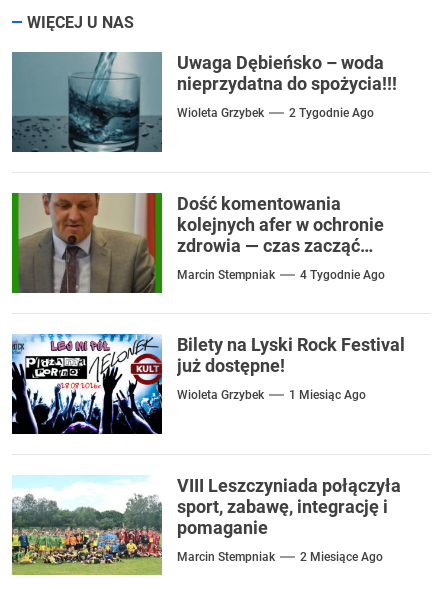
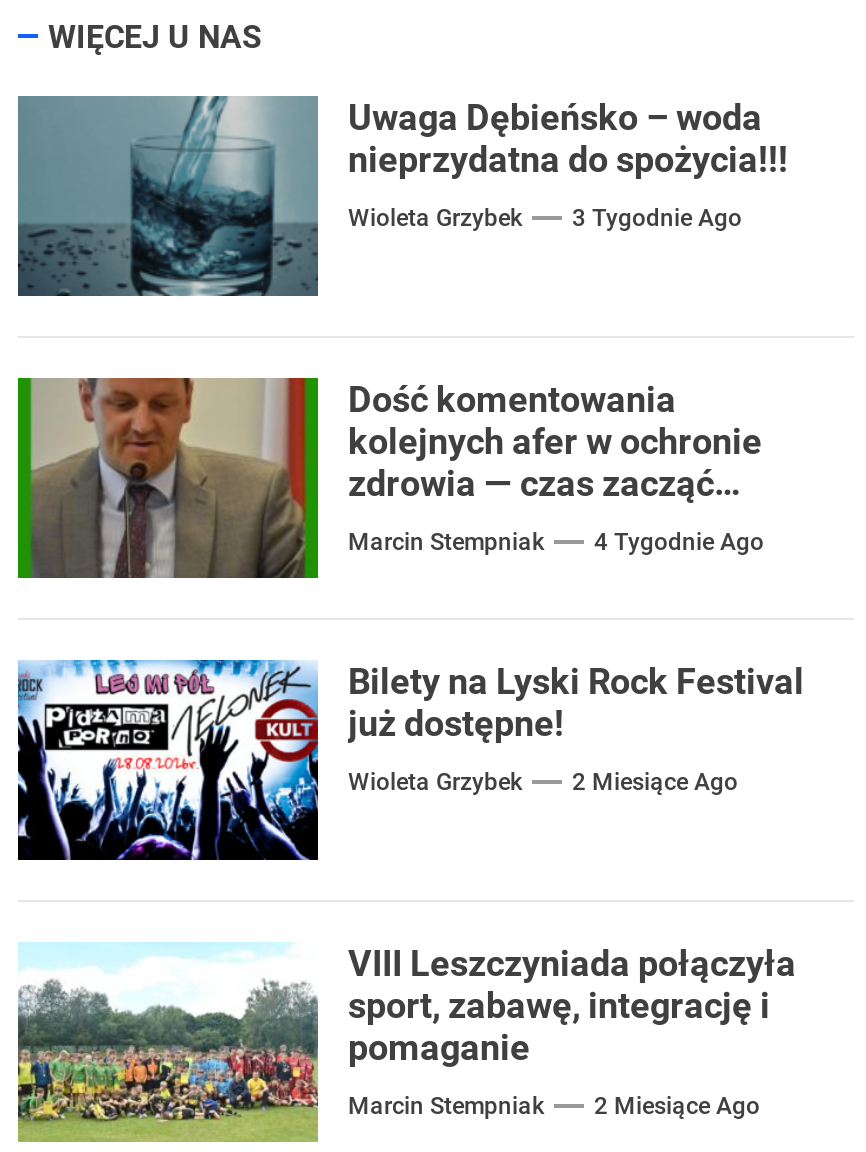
[177,106,374,120] Wioleta Grzybek 2 Tygodnie Ago -> [348,204,742,232] Wioleta Grzybek 3 Tygodnie Ago
[177,388,366,402] Wioleta Grzybek 1 Miesiąc Ago -> [348,768,738,796] Wioleta Grzybek 2 Miesiące Ago

